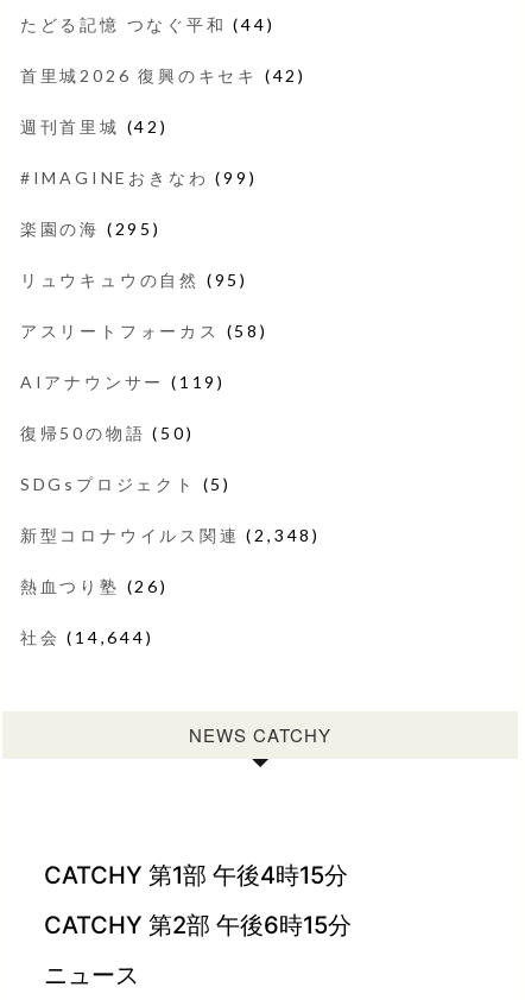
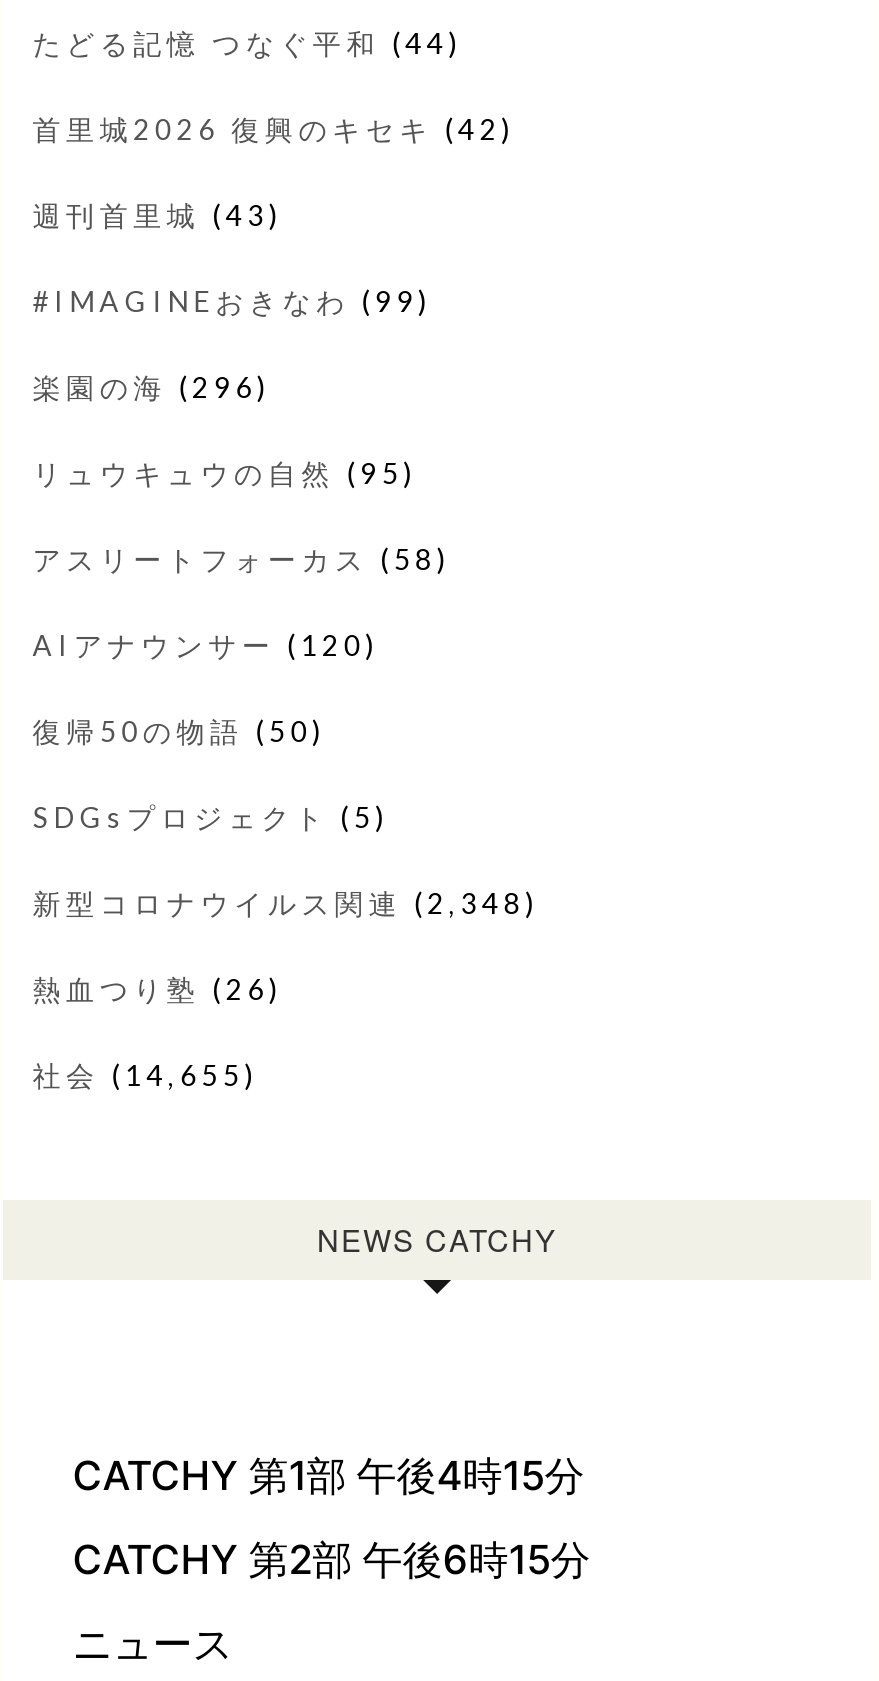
[20,116,168,136] 週刊首里城(42) -> [32,197,282,231] 週刊首里城(43)
[20,218,161,238] 楽園の海(295) -> [32,369,270,403] 楽園の海(296)
[20,371,226,391] AIアナウンサー(119) -> [32,627,379,661] AIアナウンサー(120)
[20,626,154,647] 社会(14,644) -> [32,1057,258,1091] 社会(14,655)

